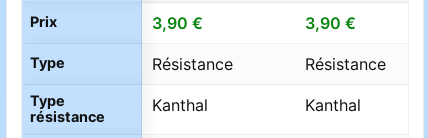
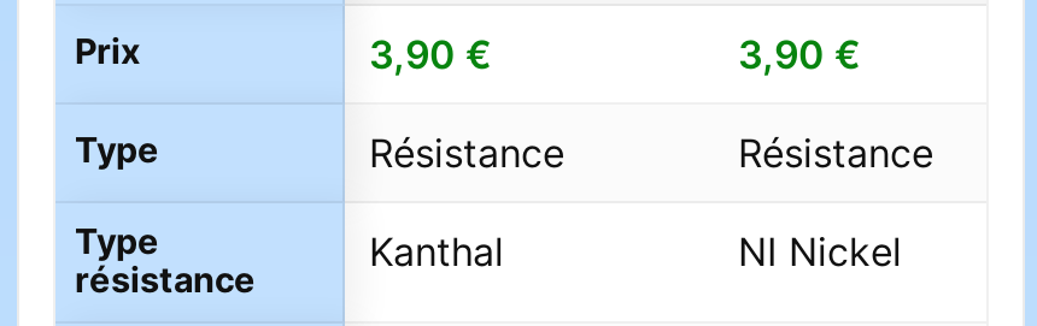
[305,95,361,115] Kanthal -> [738,228,902,276] NI Nickel

